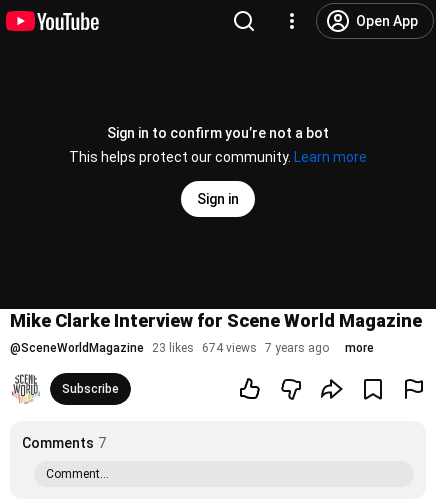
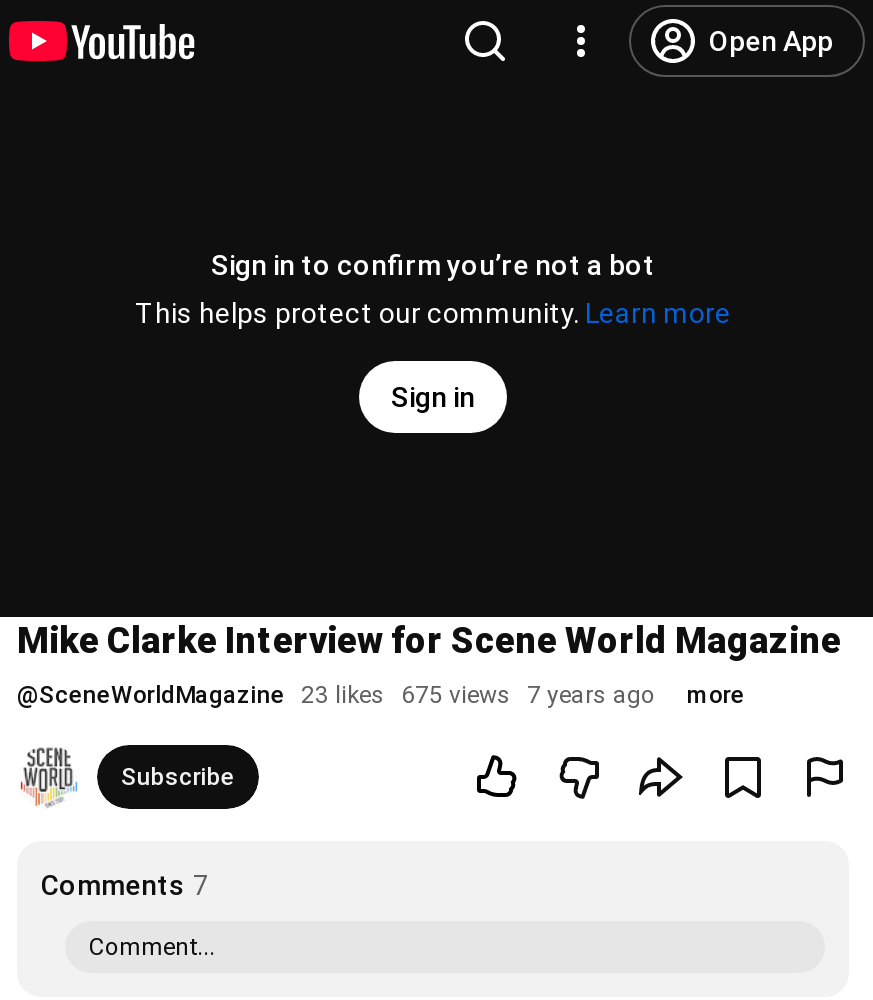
[10,341,329,355] @SceneWorldMagazine 23 likes 674 views 7 years ago -> [17,681,655,709] @SceneWorldMagazine 23 likes 675 views 7 years ago

